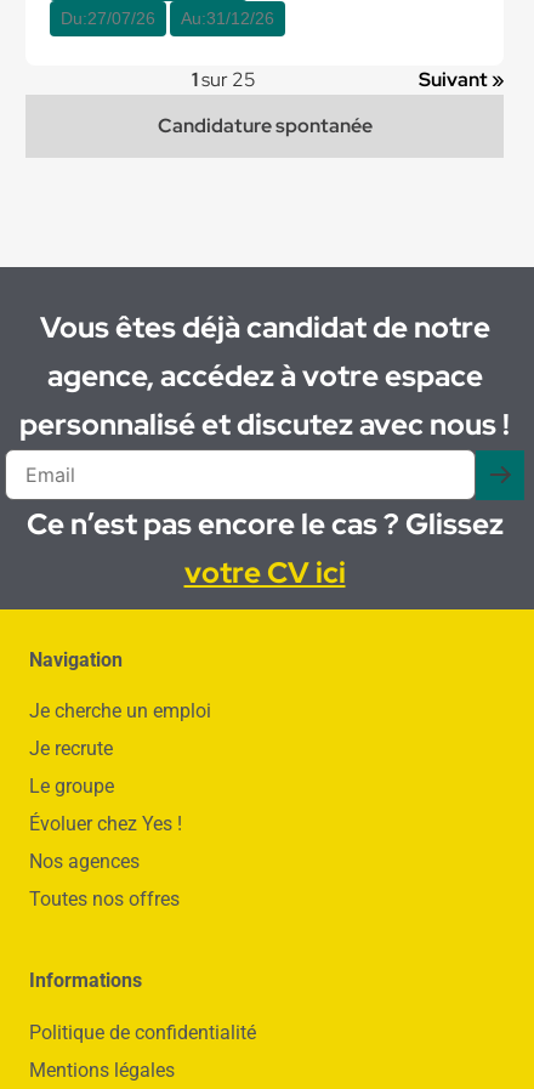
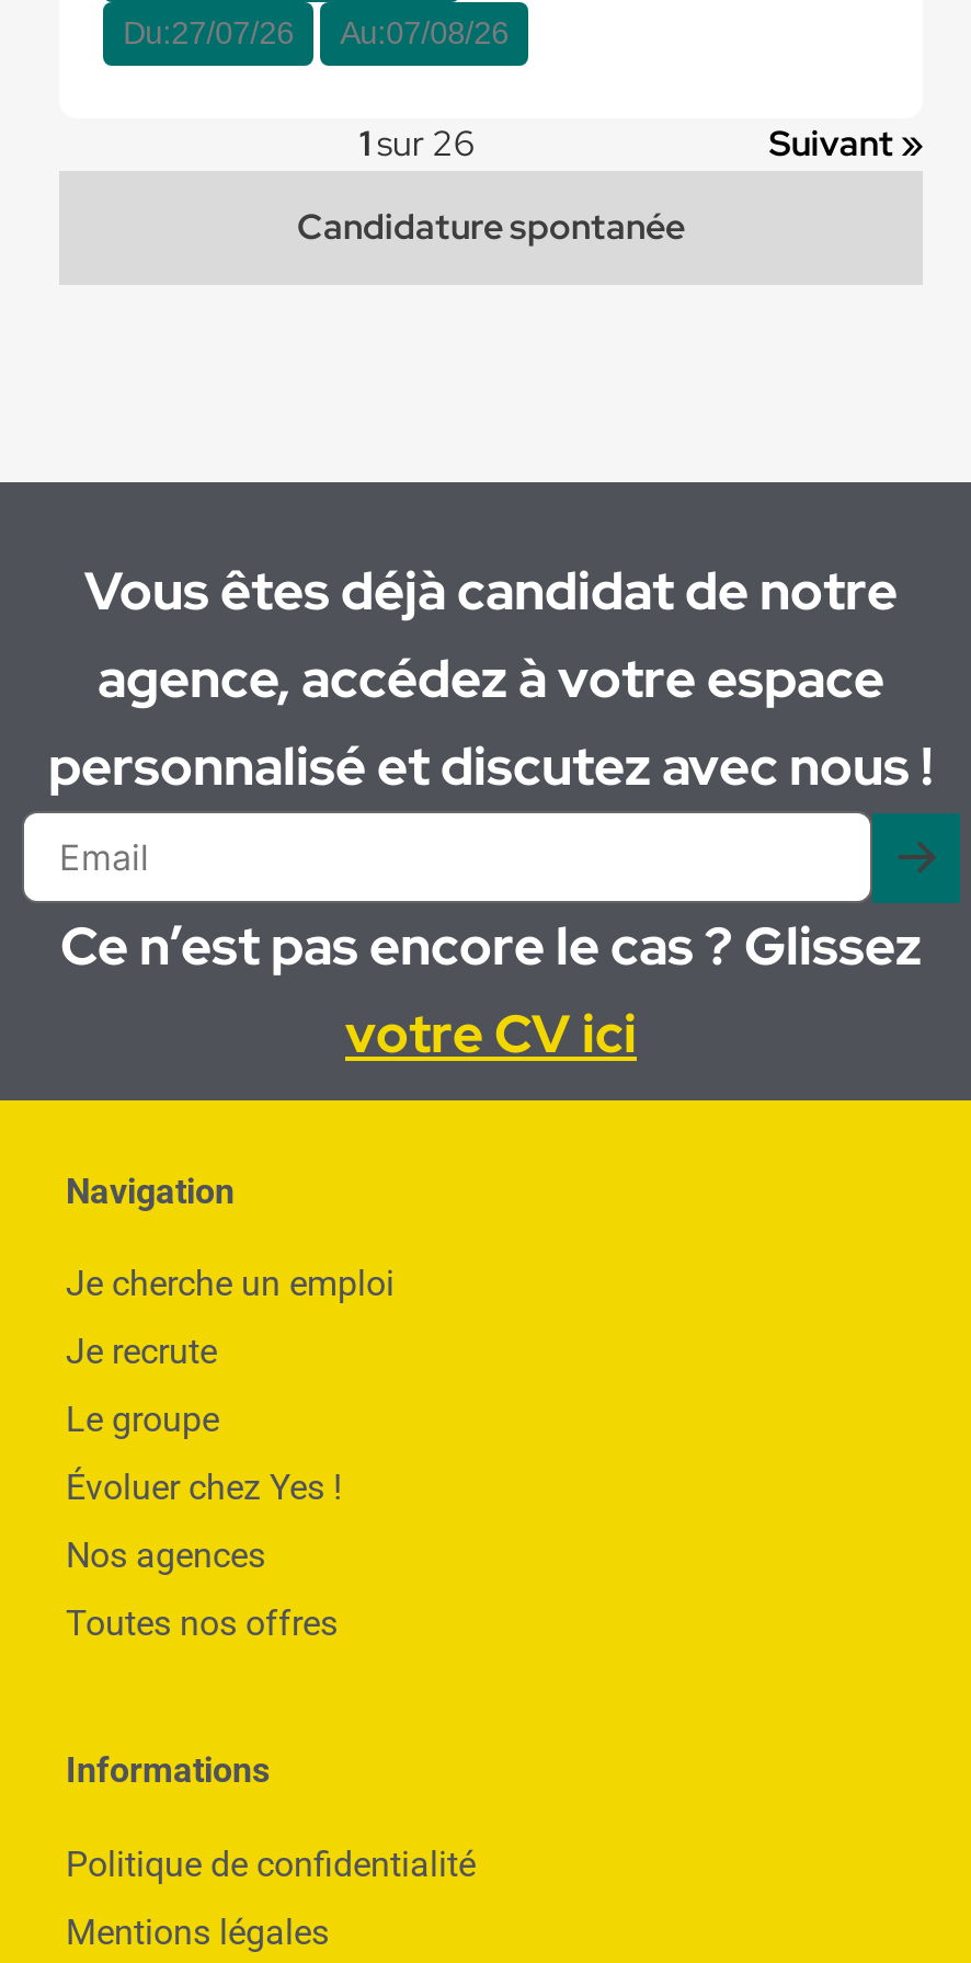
[61,8,274,28] Du:27/07/26 Au:31/12/26 -> [123,15,509,50] Du:27/07/26 Au:07/08/26
[192,67,256,92] 1 sur 25 -> [359,121,476,167] 1 sur 26

